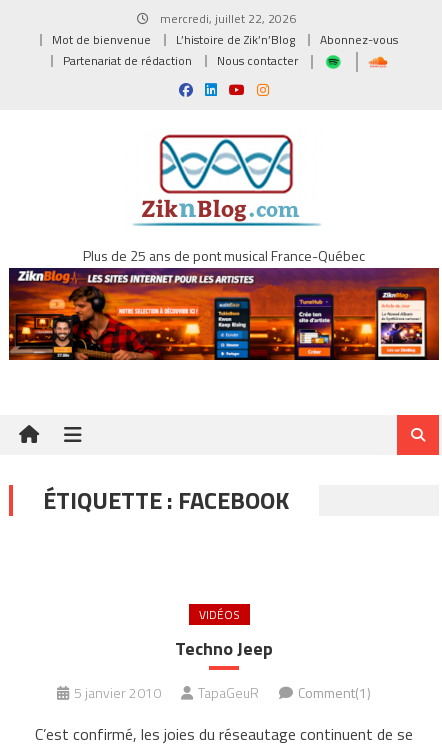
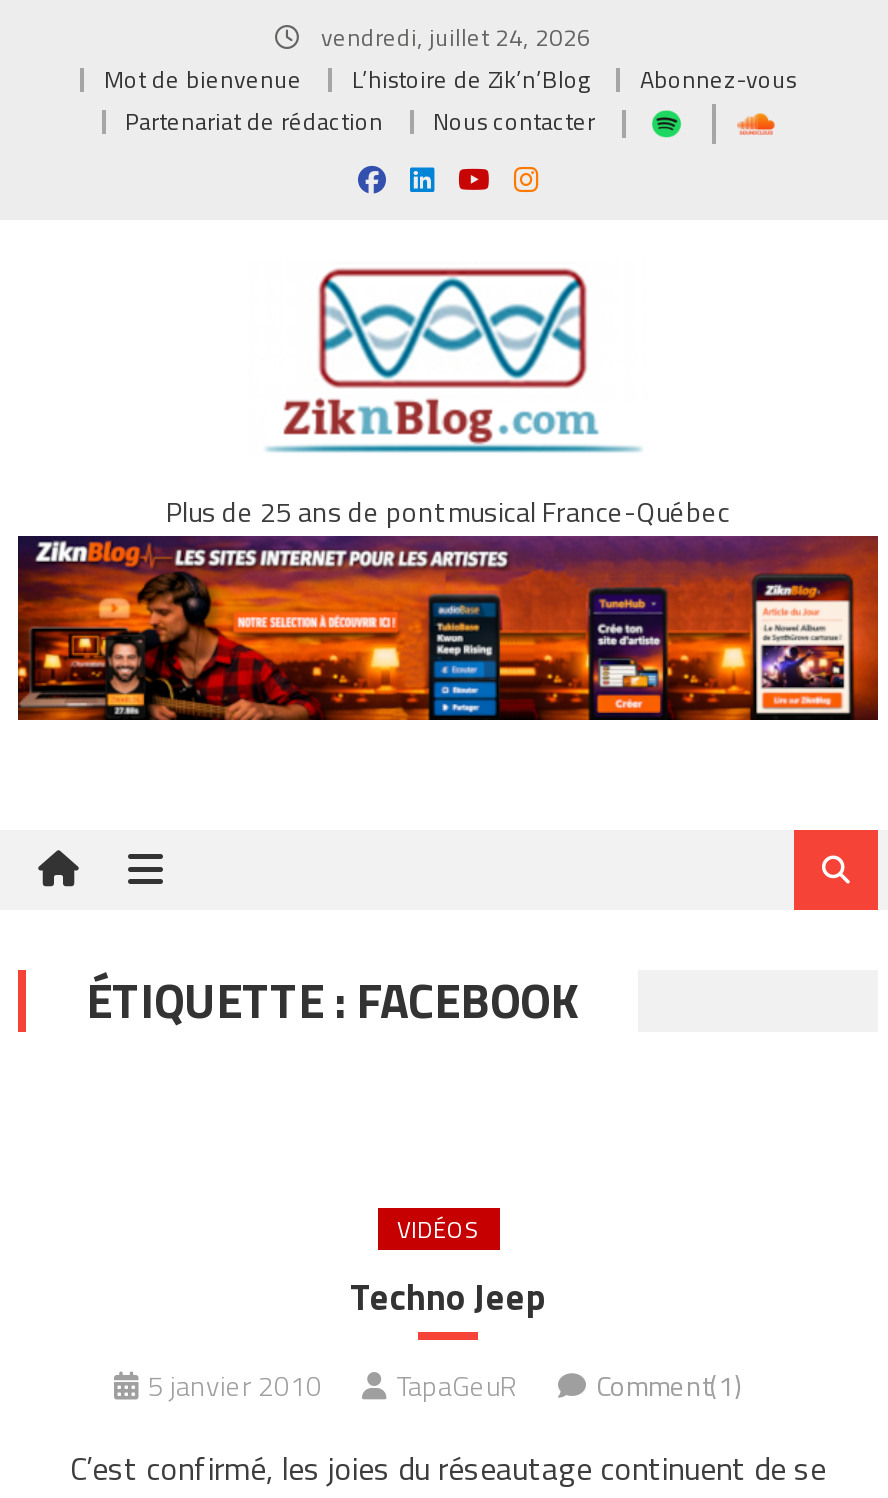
[157,9,296,28] mercredi, juillet 22, 2026 -> [315,18,591,56] vendredi, juillet 24, 2026

